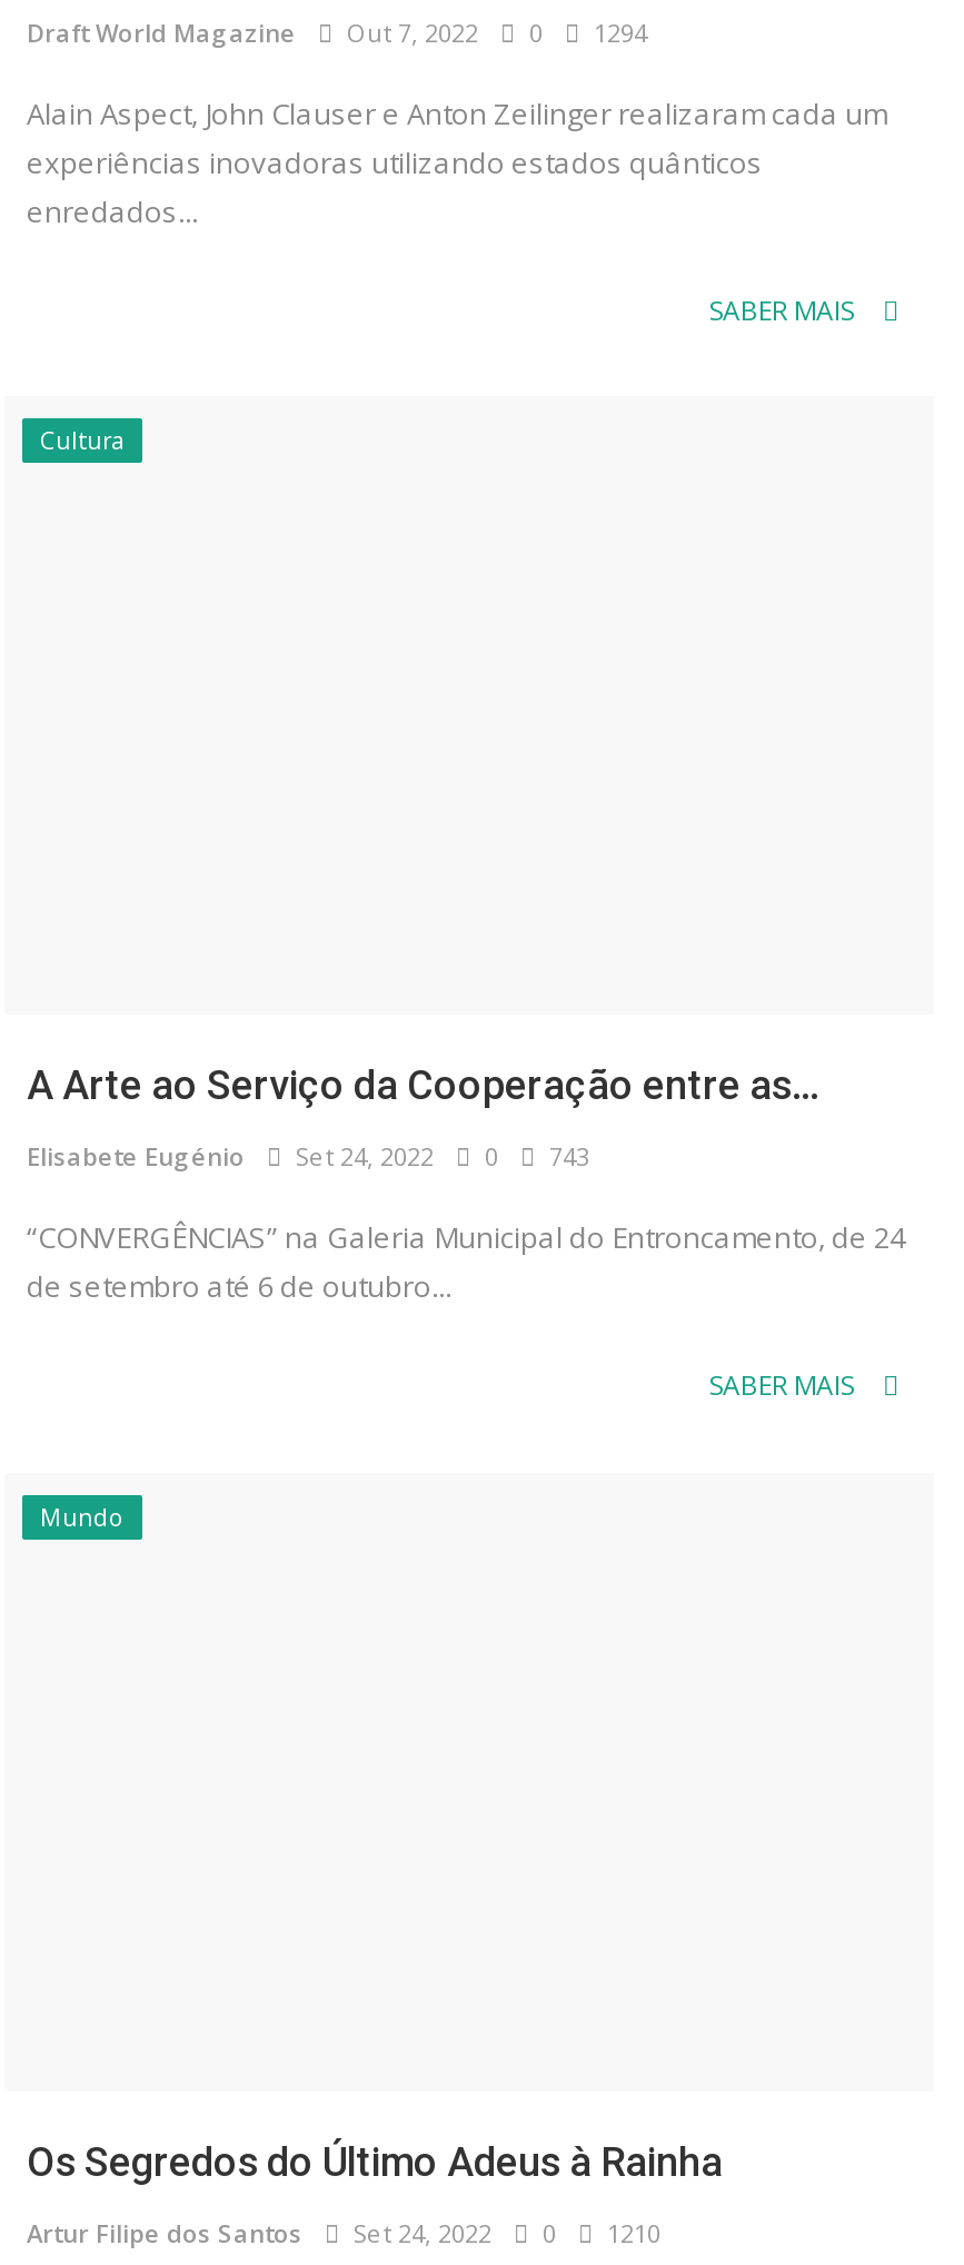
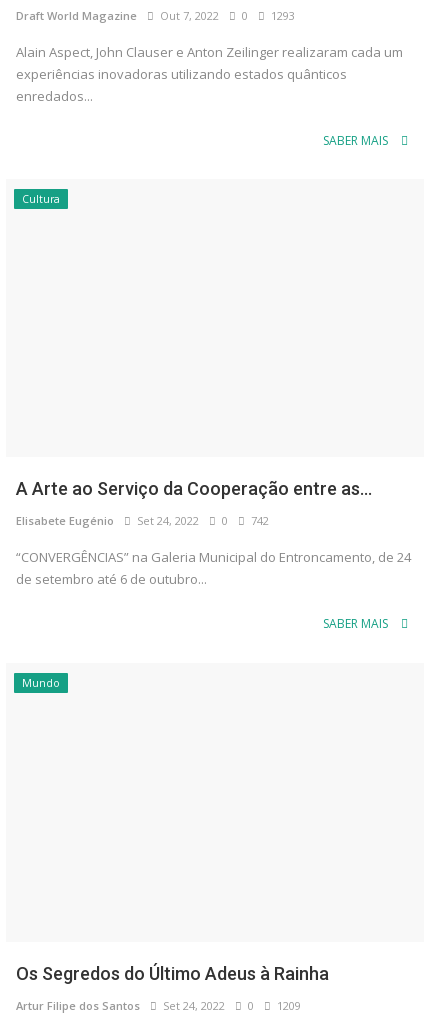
[27,14,647,48] Draft World Magazine Out 7, 2022 0 1294 -> [16,8,295,23] Draft World Magazine Out 7, 2022 0 1293
[536,1139,589,1172] 743 -> [245,513,269,528] 742
[594,2217,660,2250] 1210 -> [271,998,301,1013] 1209

